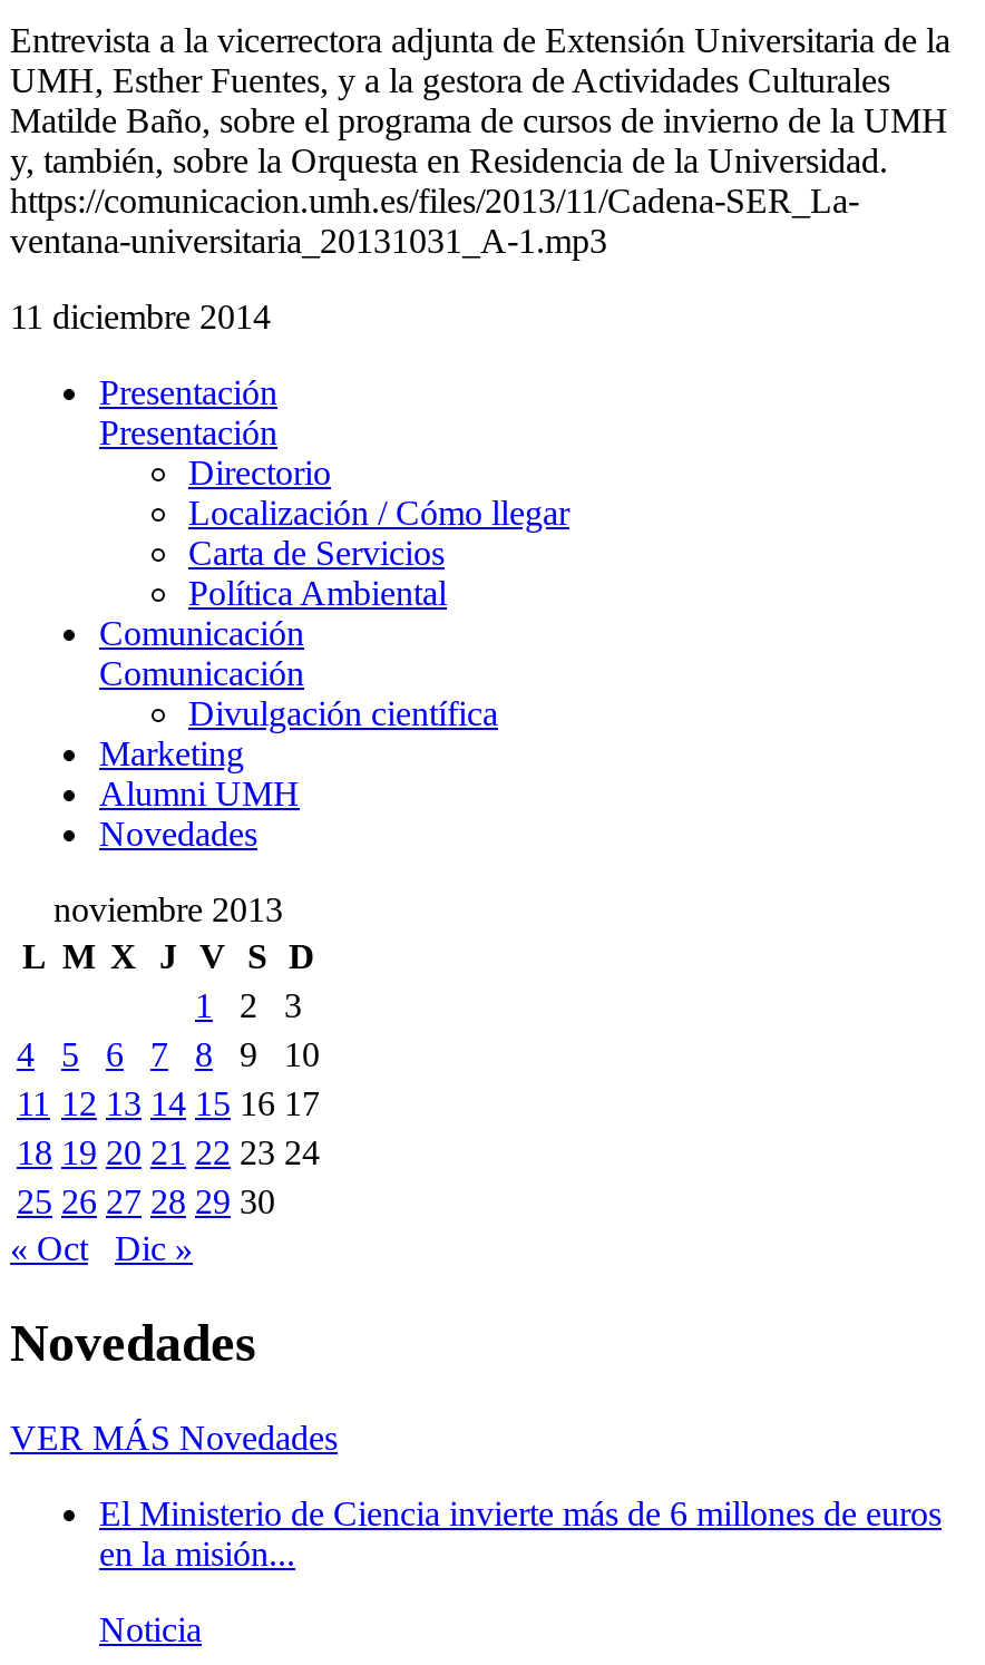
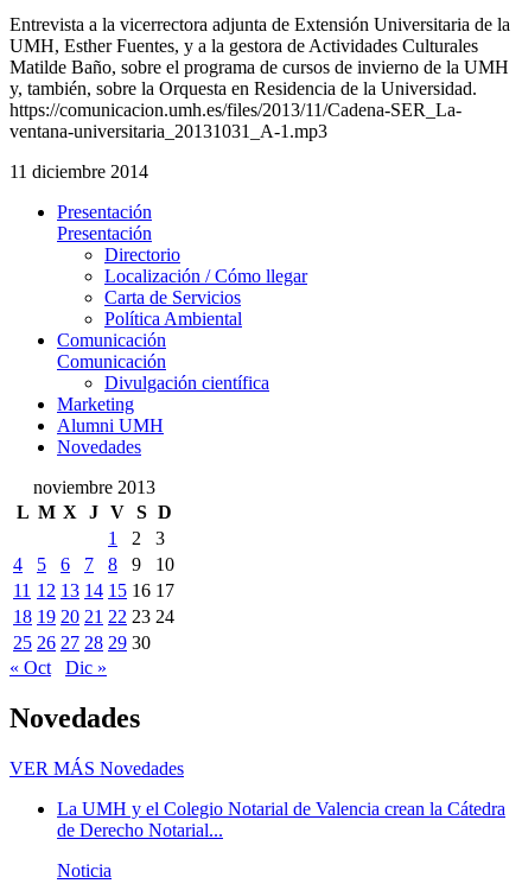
[99,1494,942,1572] El Ministerio de Ciencia invierte más de 6 millones de euros | en la misión... -> [57,798,505,840] La UMH y el Colegio Notarial de Valencia crean la Cátedra | de Derecho Notarial...

